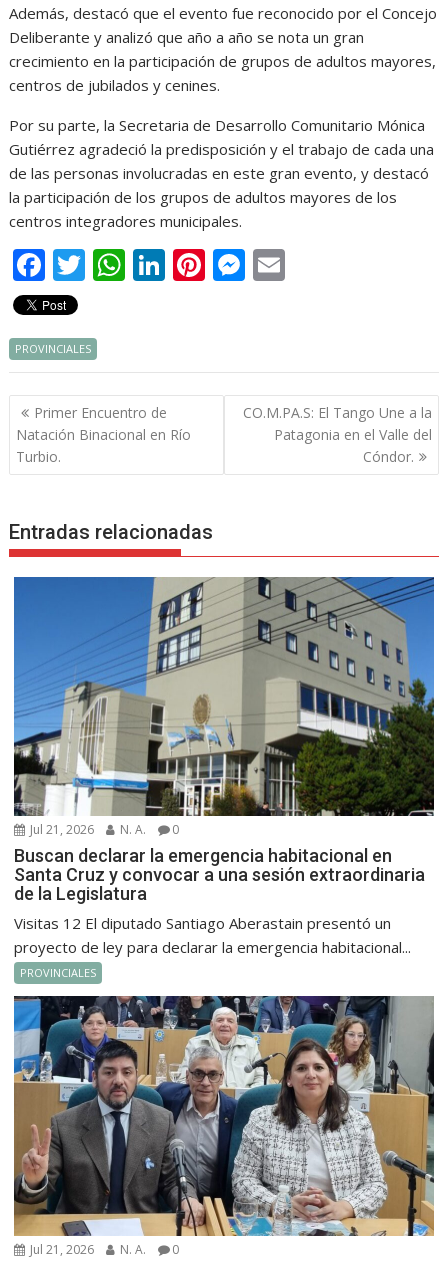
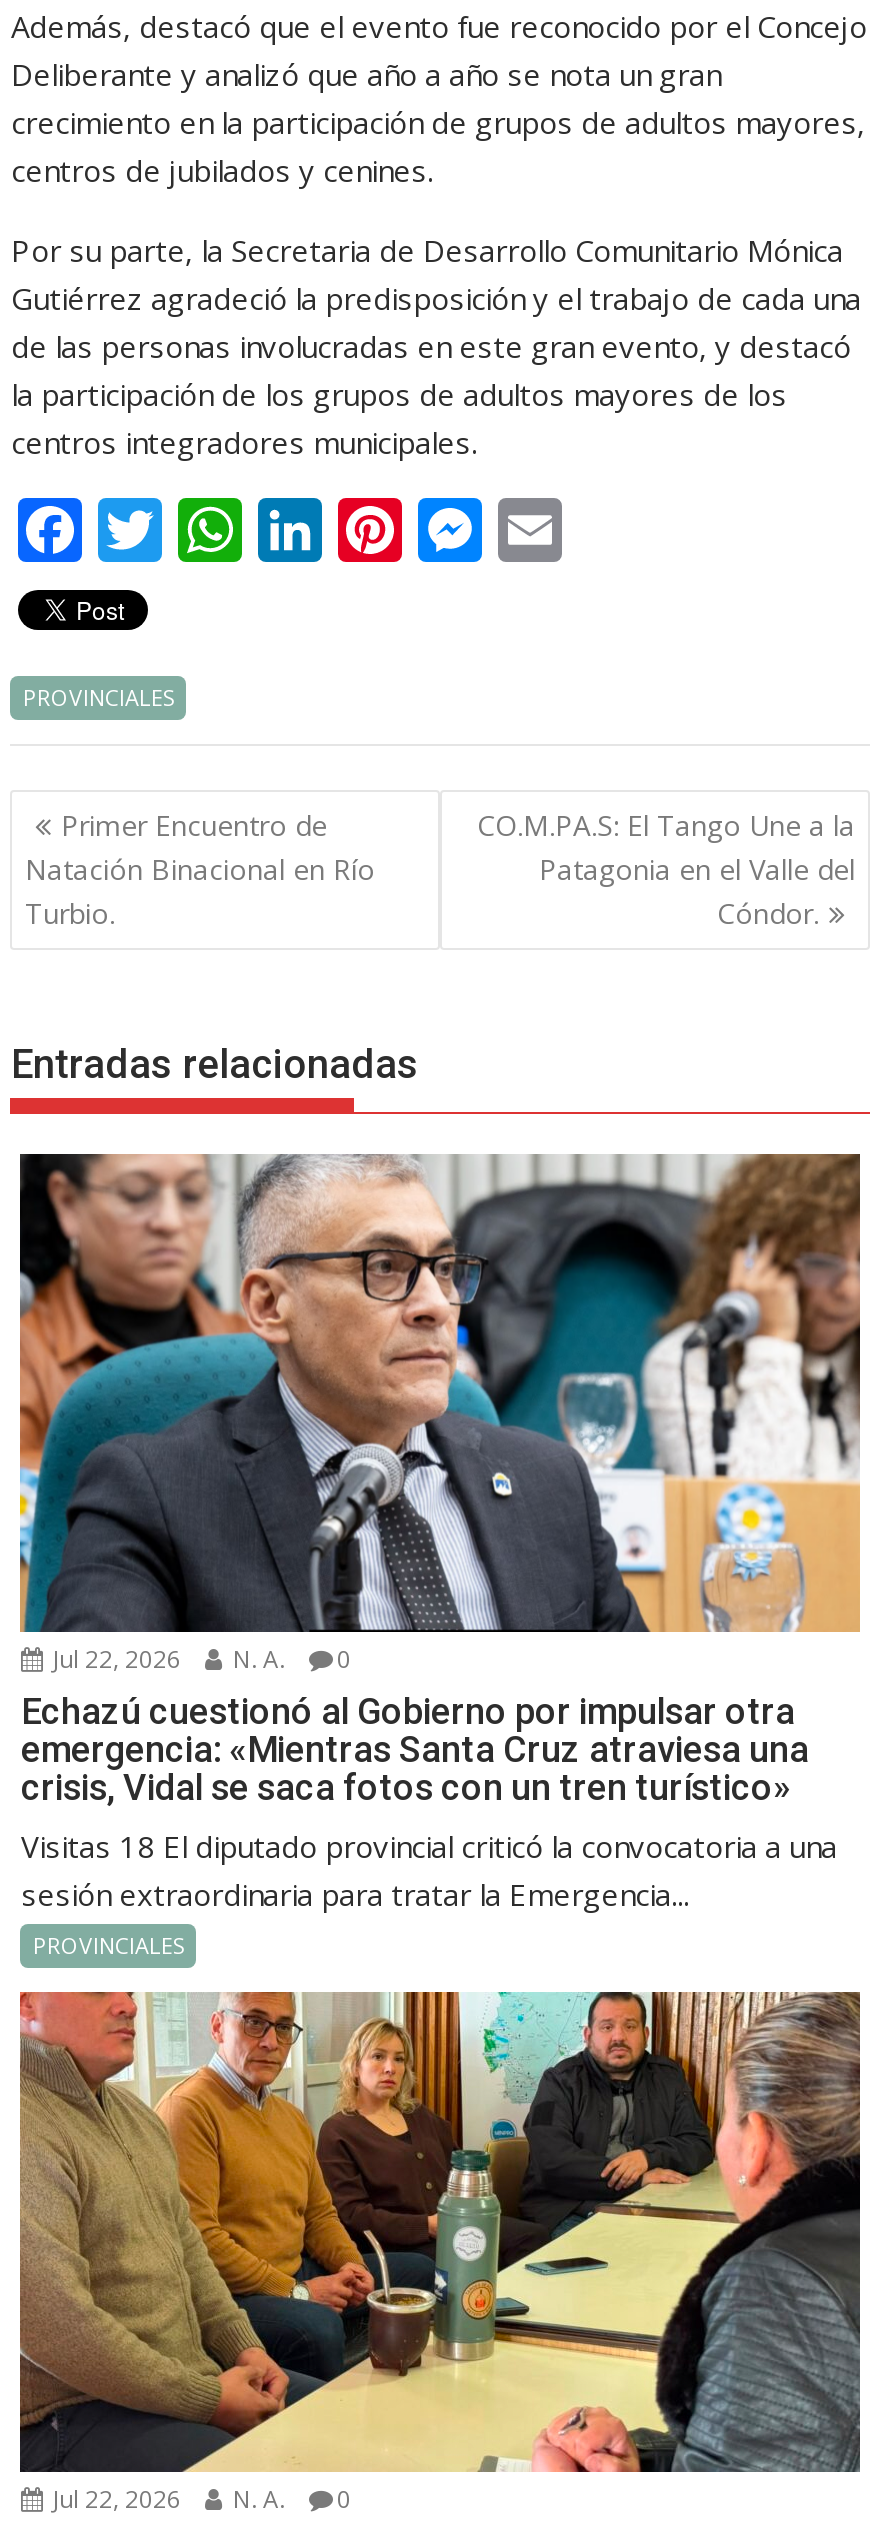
[13,576,435,838] [image] | Jul 21, 2026 N. A. 0 -> [18,1152,862,1677] [image] | Jul 22, 2026 N. A. 0
[14,845,425,957] Buscan declarar la emergencia habitacional en | Santa Cruz y convocar a una sesión extraordinaria | de la Legislatura | Visitas 12 El diputado Santiago Aberastain presentó un | proyecto de ley para declarar la emergencia habitacional... -> [21,1691,837,1915] Echazú cuestionó al Gobierno por impulsar otra | emergencia: «Mientras Santa Cruz atraviesa una | crisis, Vidal se saca fotos con un tren turístico» | Visitas 18 El diputado provincial criticó la convocatoria a una | sesión extraordinaria para tratar la Emergencia...
[13,995,435,1258] [image] | Jul 21, 2026 N. A. 0 -> [18,1990,862,2516] [image] | Jul 22, 2026 N. A. 0

